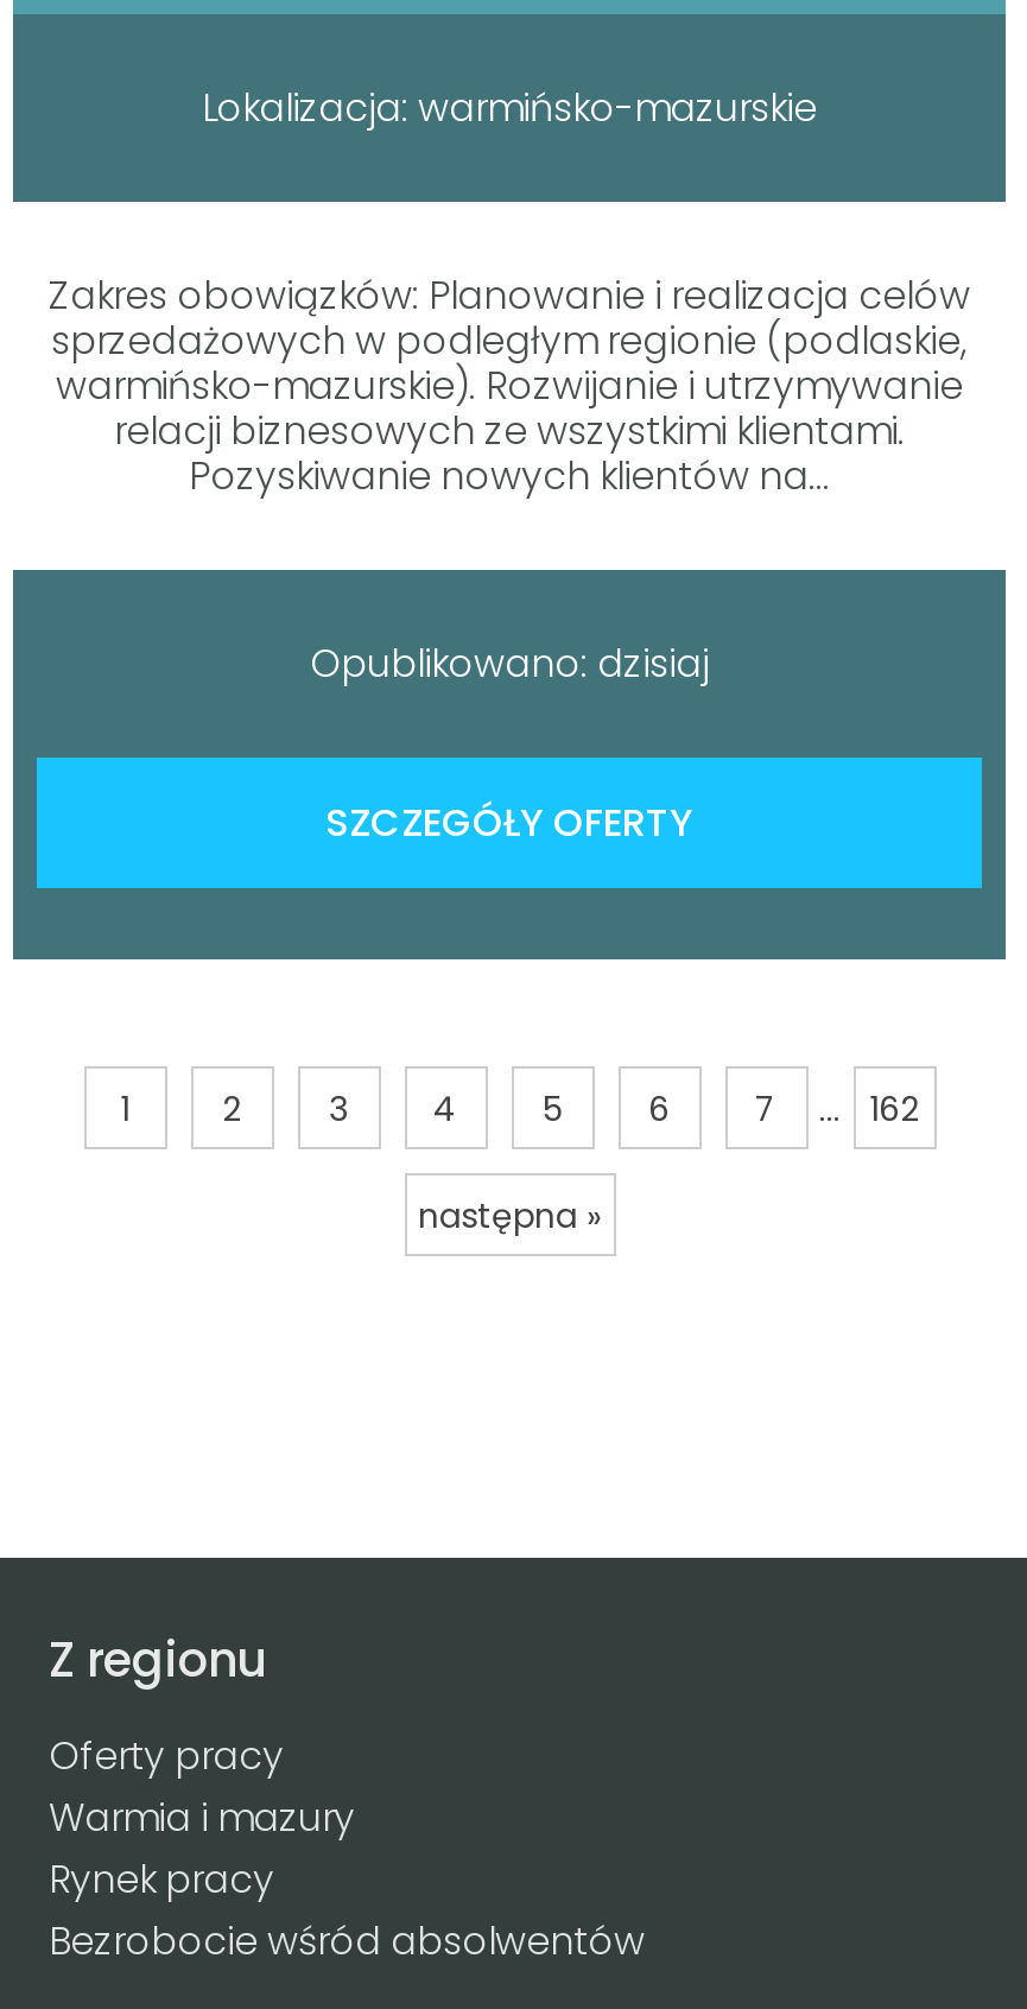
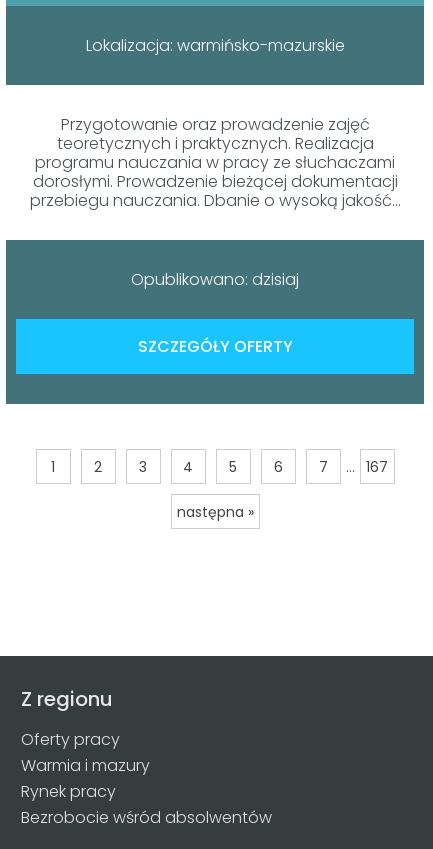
[49,267,970,502] Zakres obowiązków: Planowanie i realizacja celów | sprzedażowych w podległym regionie (podlaskie, | warmińsko-mazurskie). Rozwijanie i utrzymywanie | relacji biznesowych ze wszystkimi klientami. | Pozyskiwanie nowych klientów na... -> [29,113,400,212] Przygotowanie oraz prowadzenie zajęć | teoretycznych i praktycznych. Realizacja | programu nauczania w pracy ze słuchaczami | dorosłymi. Prowadzenie bieżącej dokumentacji | przebiegu nauczania. Dbanie o wysoką jakość...
[120,1080,919,1134] 1 2 3 4 5 6 7 ... 162 -> [51,455,388,478] 1 2 3 4 5 6 7 ... 167

